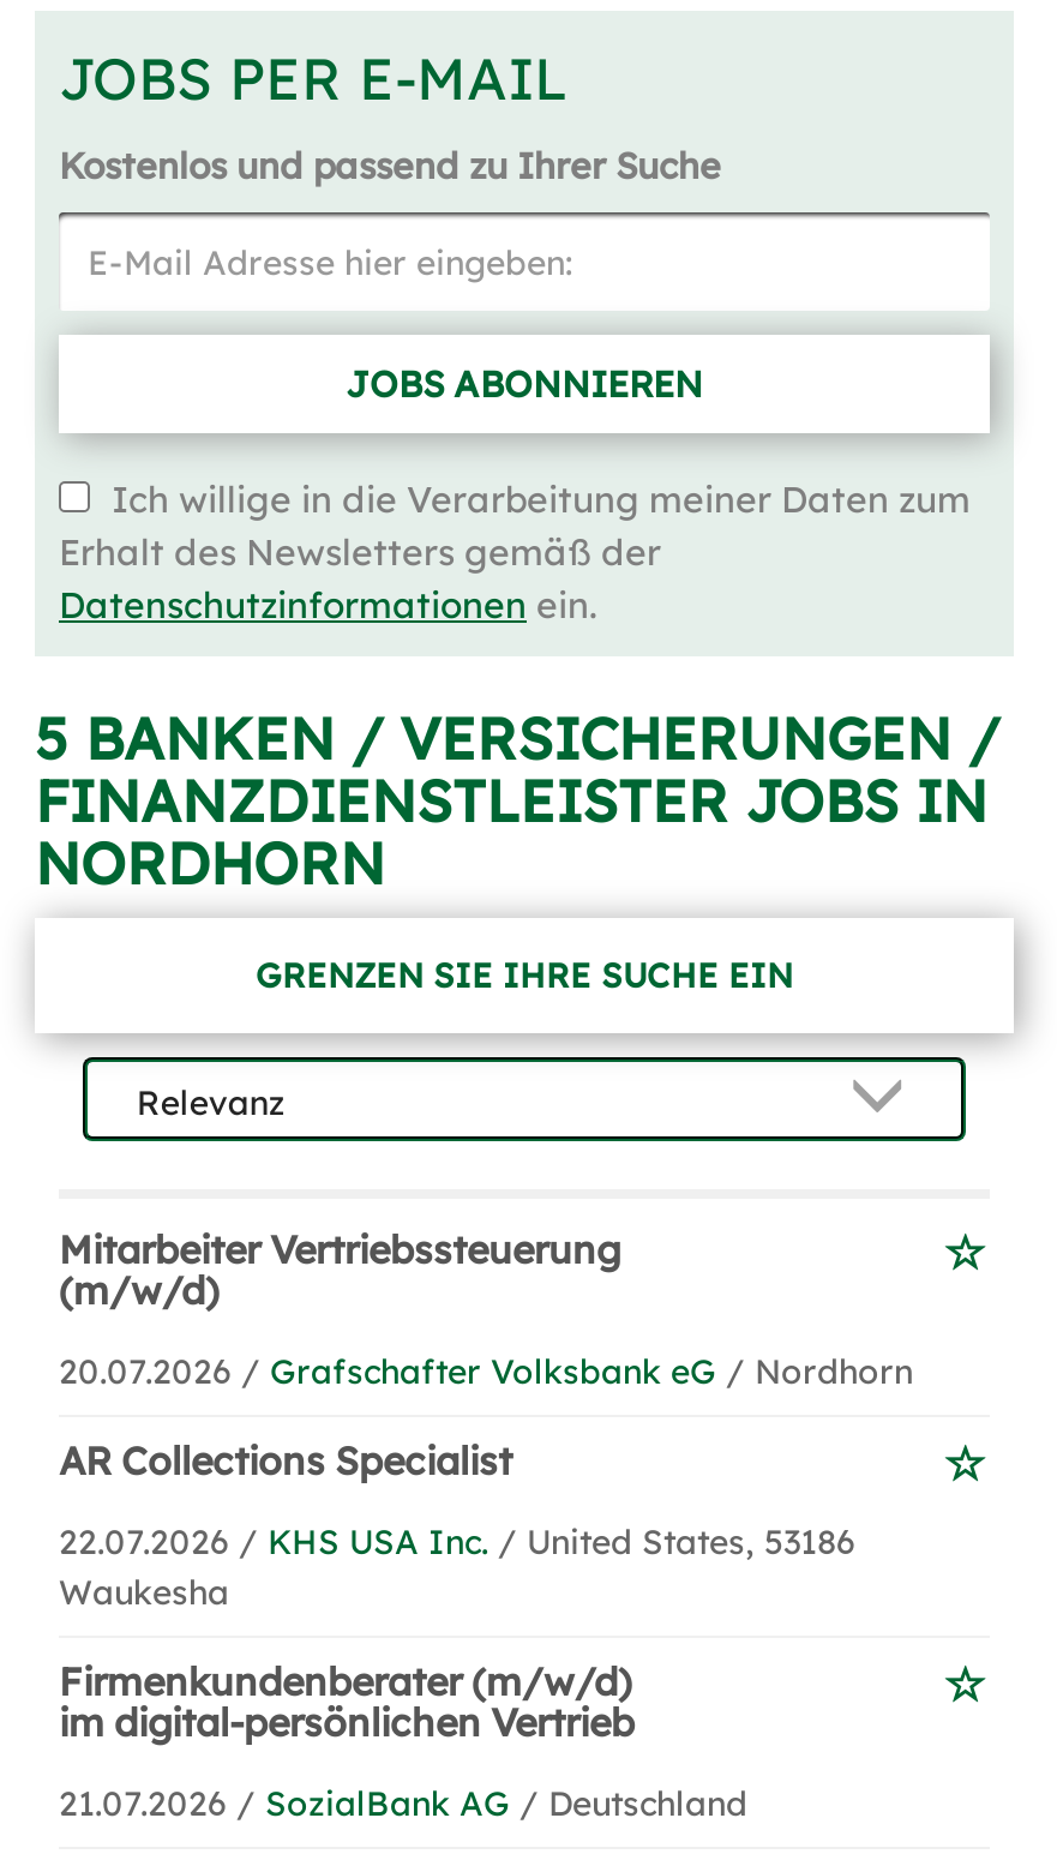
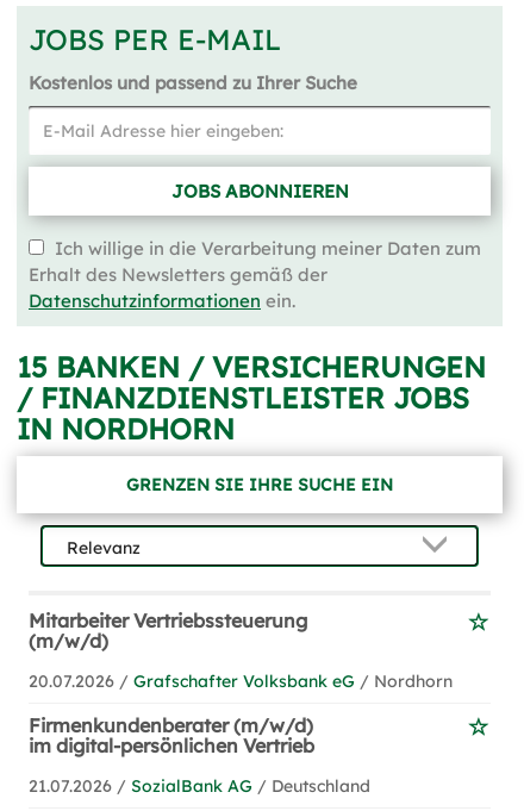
[35,702,999,899] 5 BANKEN / VERSICHERUNGEN / | FINANZDIENSTLEISTER JOBS IN | NORDHORN -> [17,349,486,447] 15 BANKEN / VERSICHERUNGEN | / FINANZDIENSTLEISTER JOBS | IN NORDHORN
[59,1436,855,1614] AR Collections Specialist | 22.07.2026 / KHS USA Inc. / United States, 53186 | Waukesha -> none

